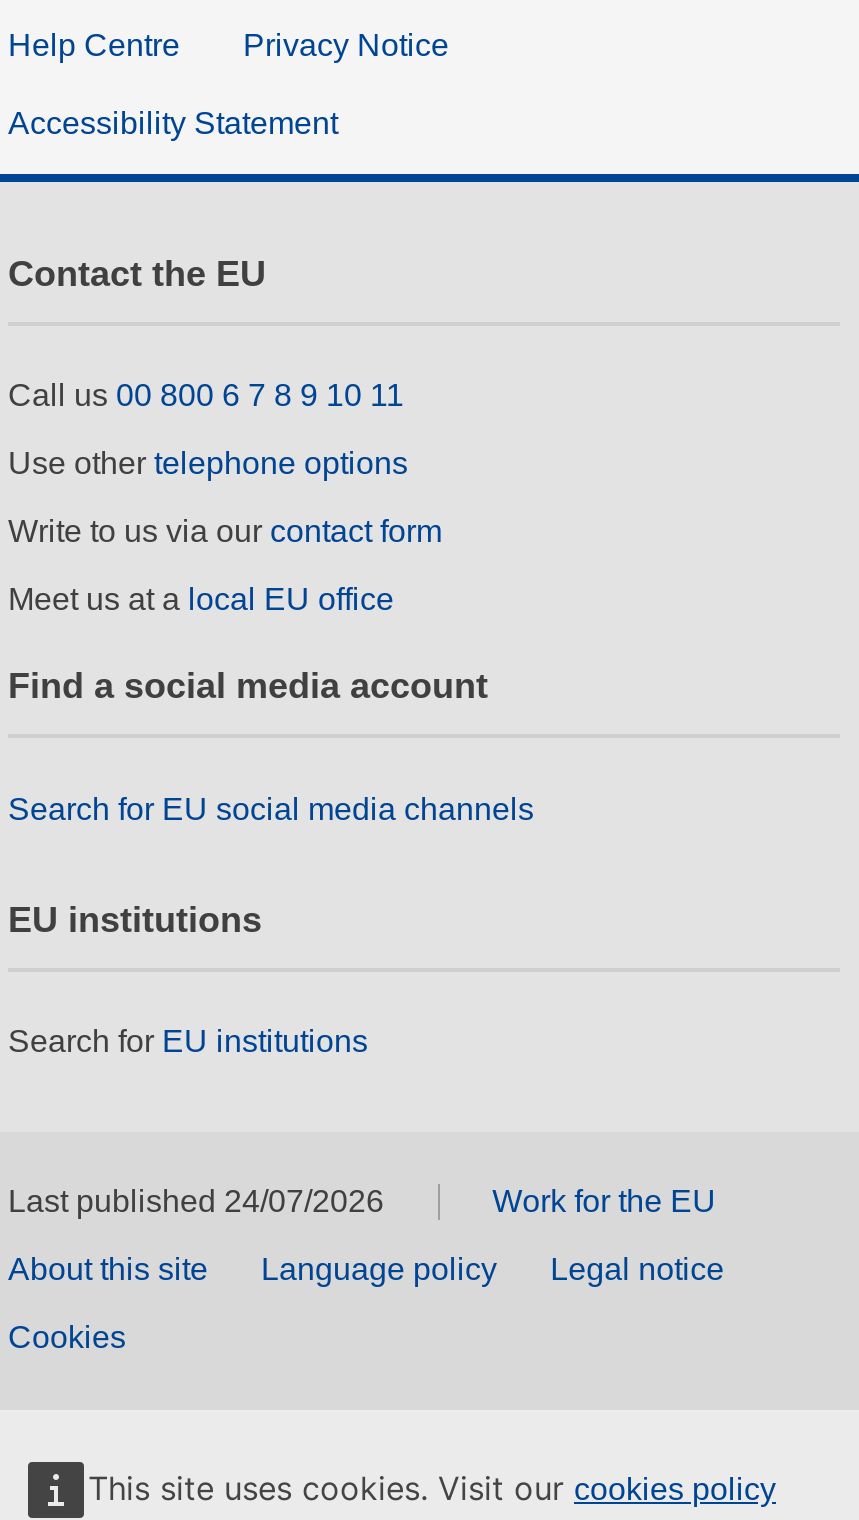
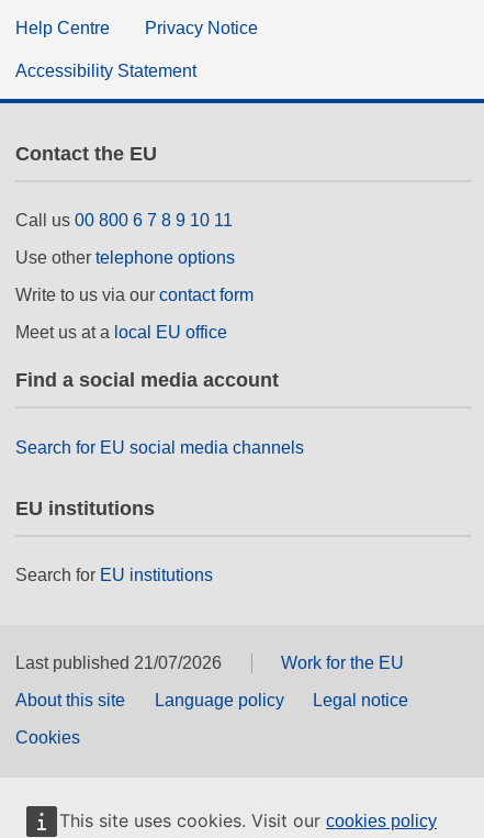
[8,1185,384,1219] Last published 24/07/2026 -> [15,654,222,673] Last published 21/07/2026

